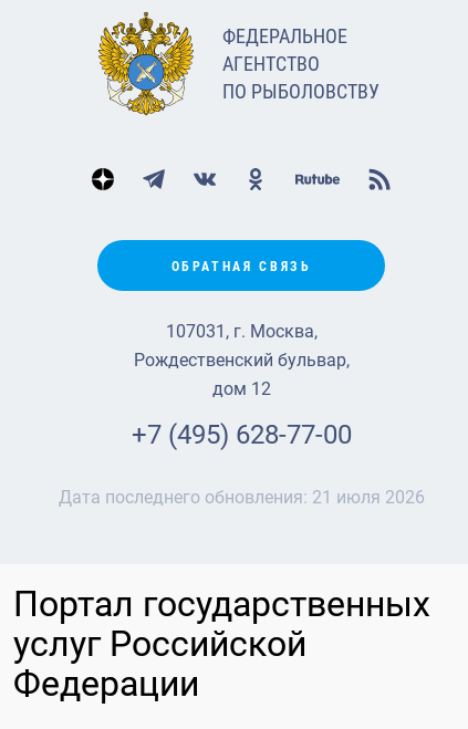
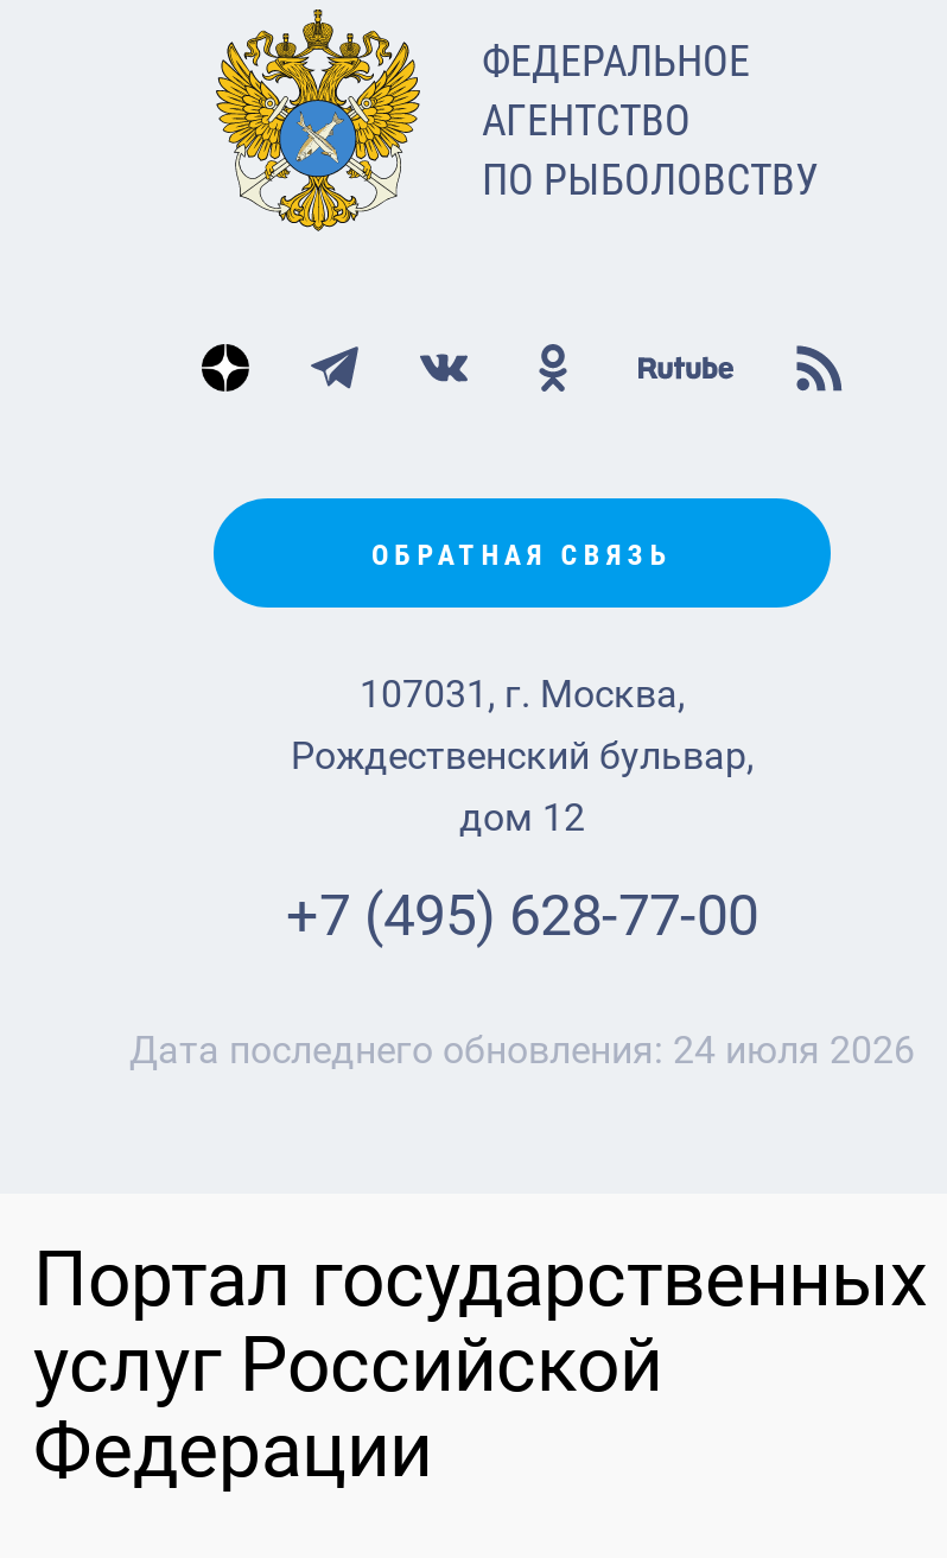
[58,487,424,508] Дата последнего обновления: 21 июля 2026 -> [129,1028,915,1073] Дата последнего обновления: 24 июля 2026

